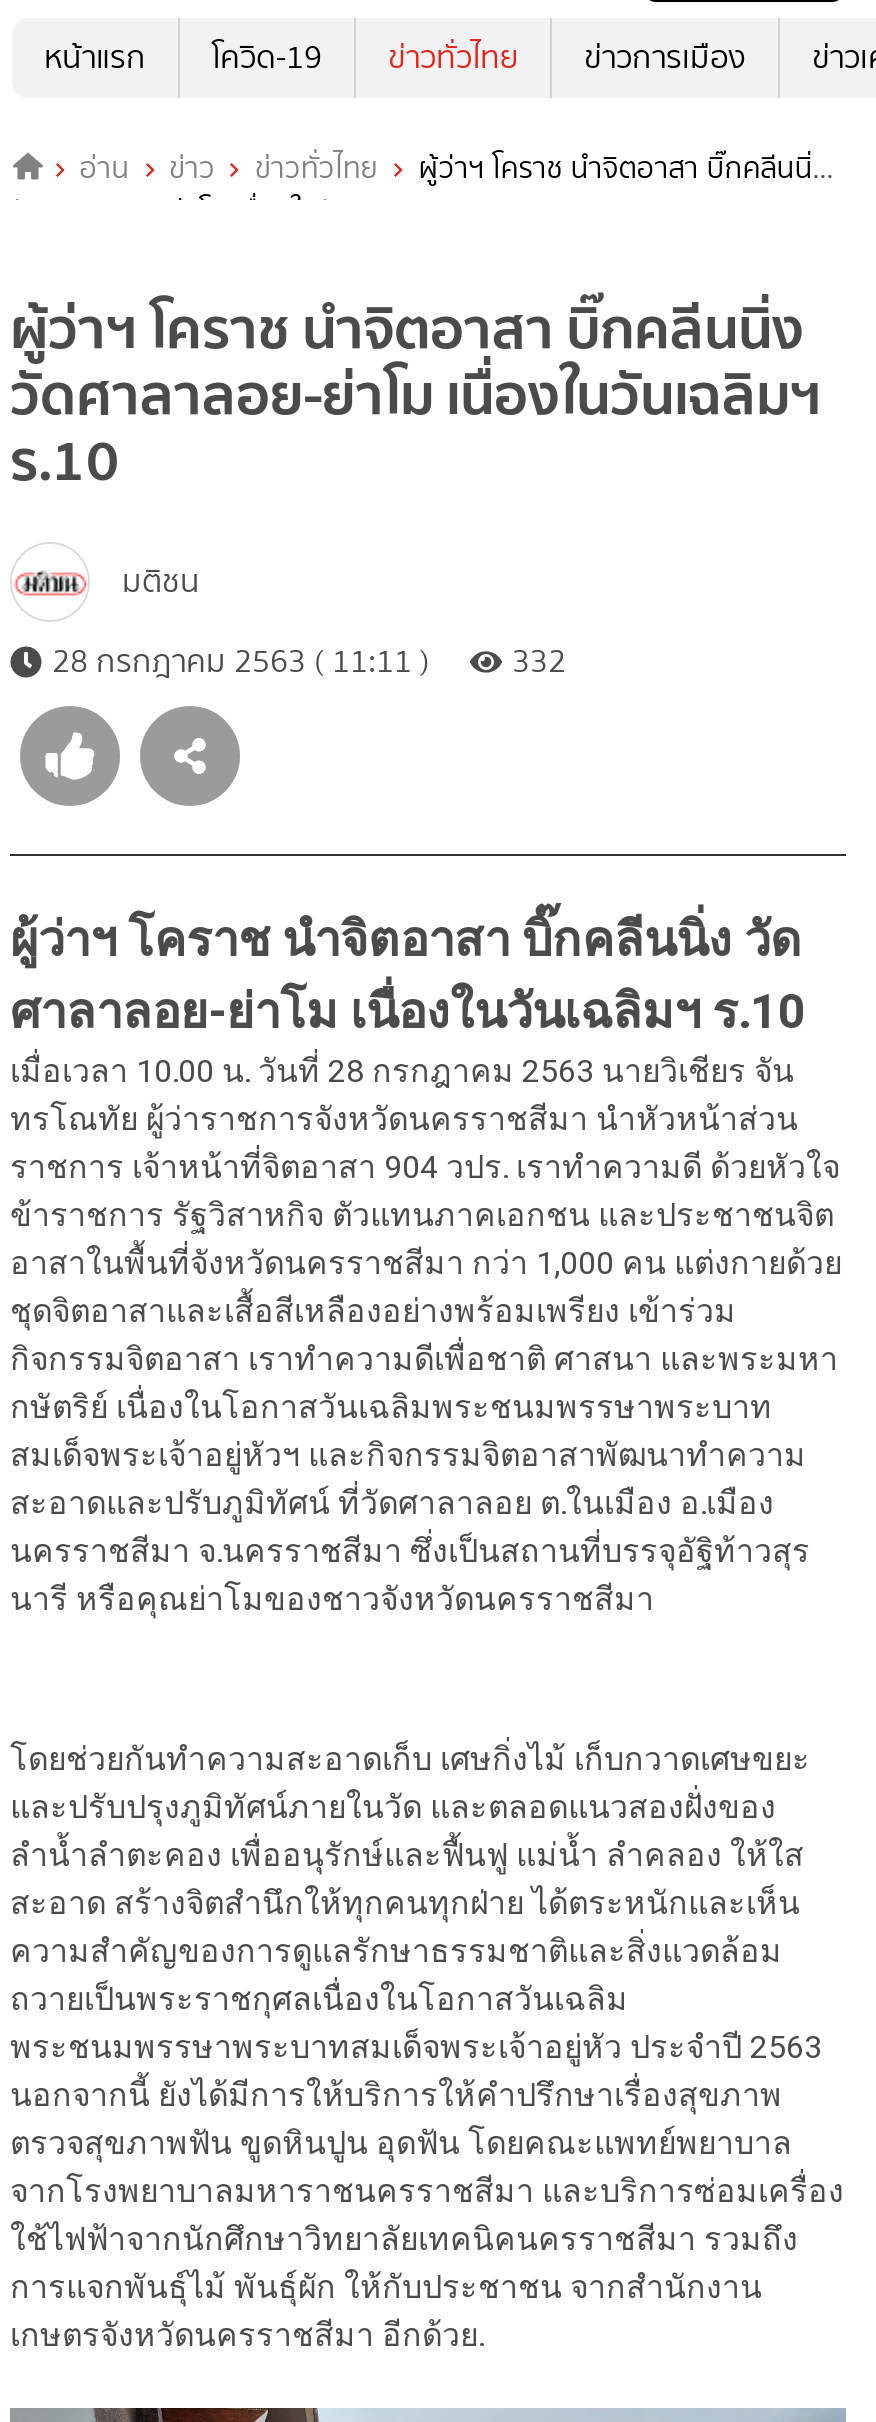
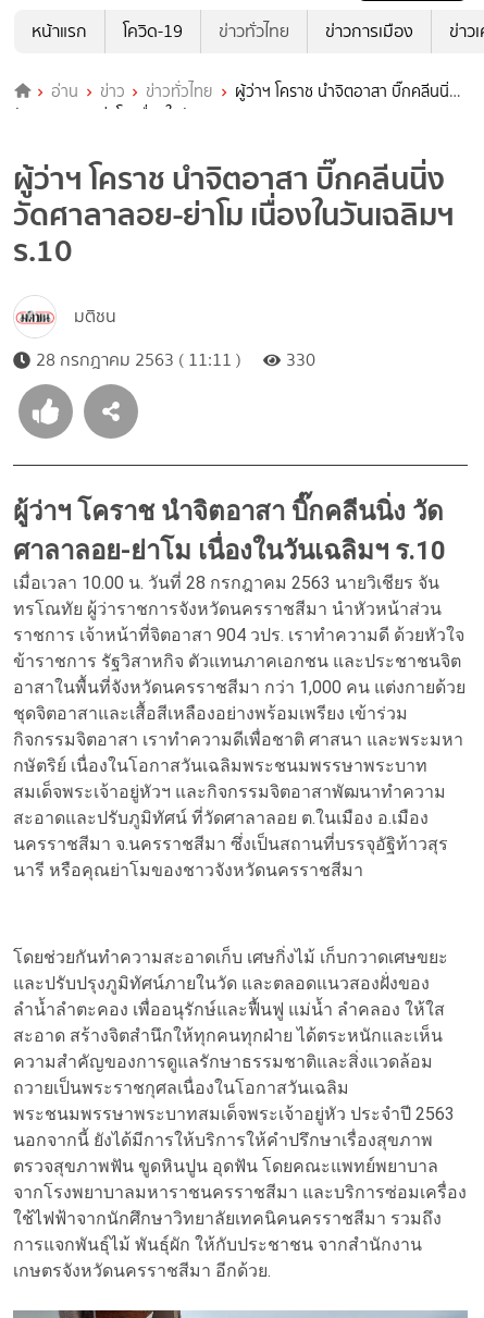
[52,638,566,684] 28 กรกฎาคม 2563 ( 11:11 ) 332 -> [36,347,315,372] 28 กรกฎาคม 2563 ( 11:11 ) 330

